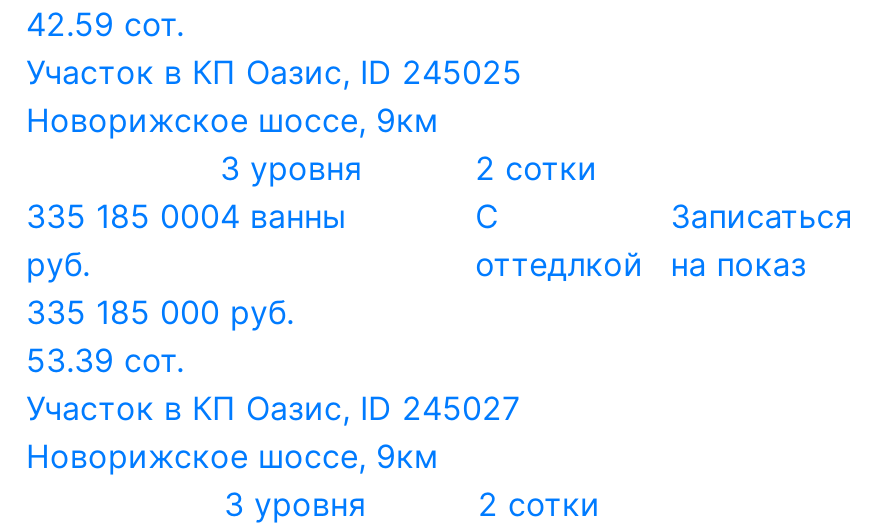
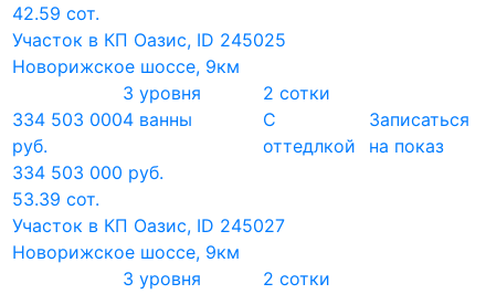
[26,197,346,237] 335 185 000 4 ванны -> [12,109,192,131] 334 503 000 4 ванны
[26,293,294,333] 335 185 000 руб. -> [12,162,163,184] 334 503 000 руб.

